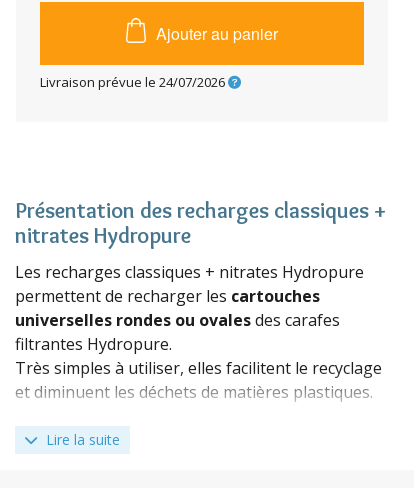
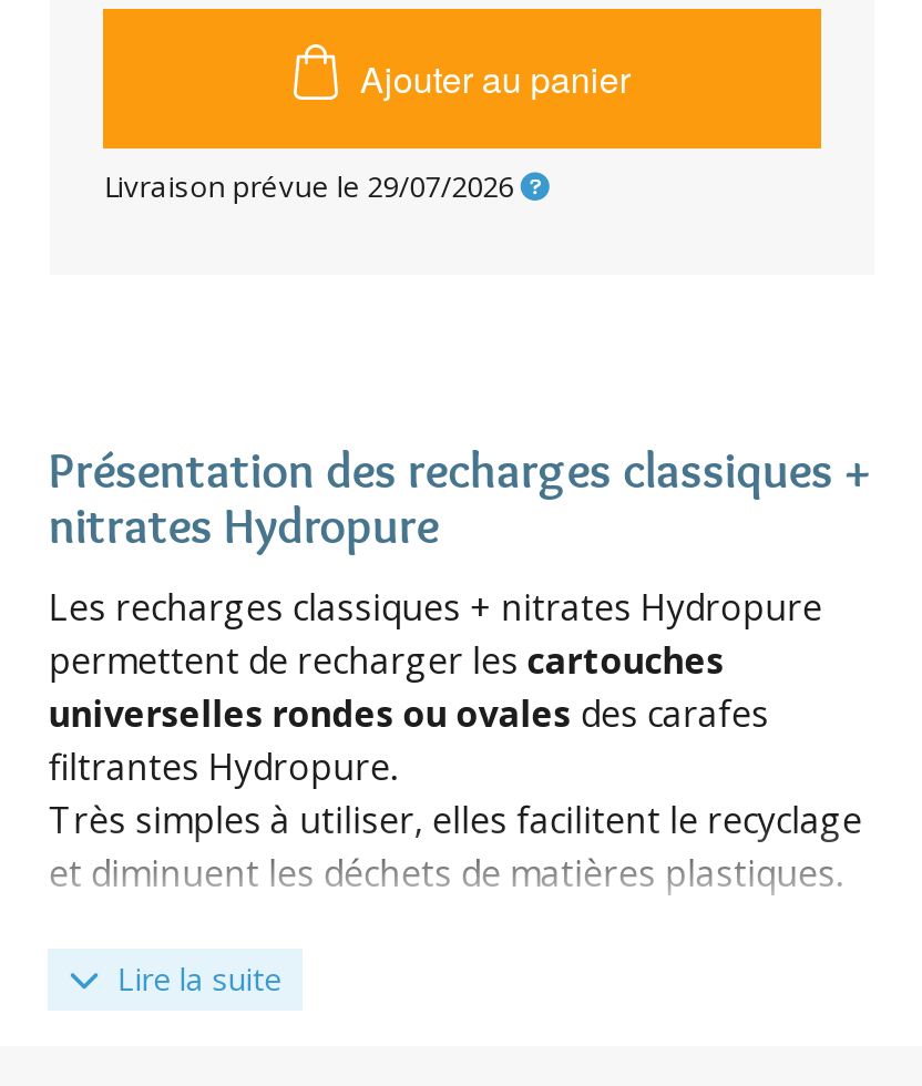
[40,73,225,91] Livraison prévue le 24/07/2026 -> [104,166,514,206] Livraison prévue le 29/07/2026

